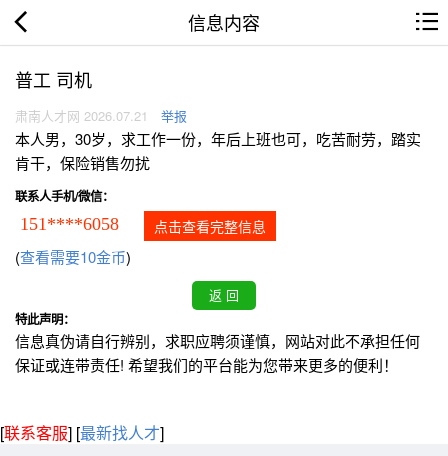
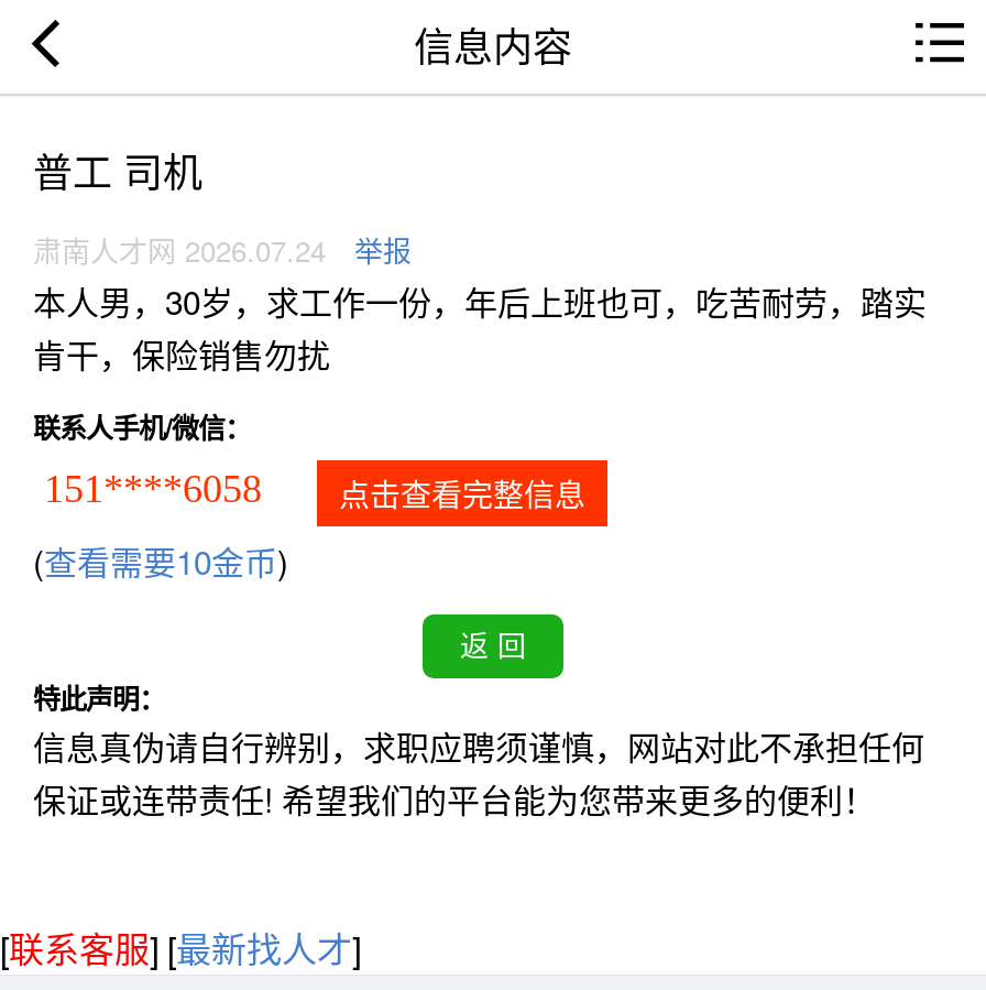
[15,106,187,125] 肃南人才网 2026.07.21 举报 -> [33,229,412,271] 肃南人才网 2026.07.24 举报

